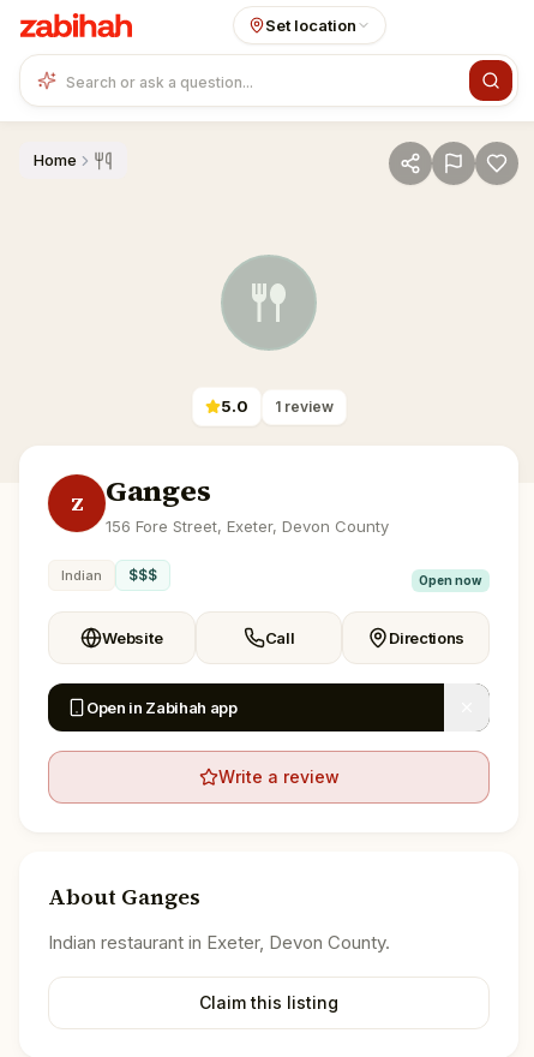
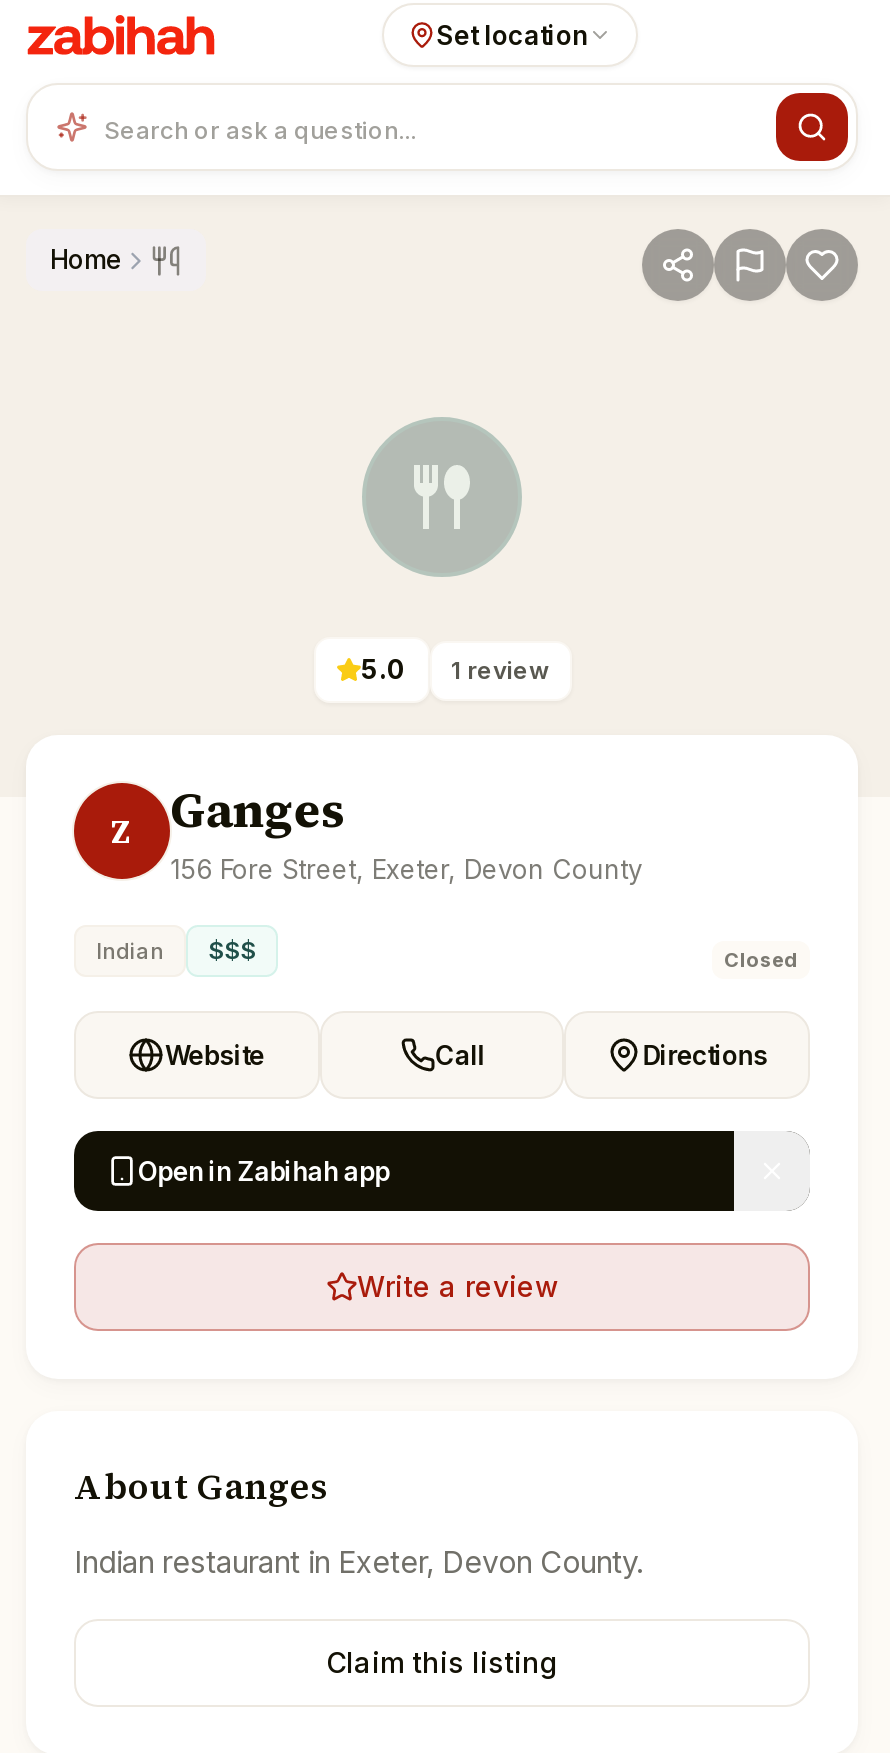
[419,572,482,587] Open now -> [724,946,798,970] Closed

